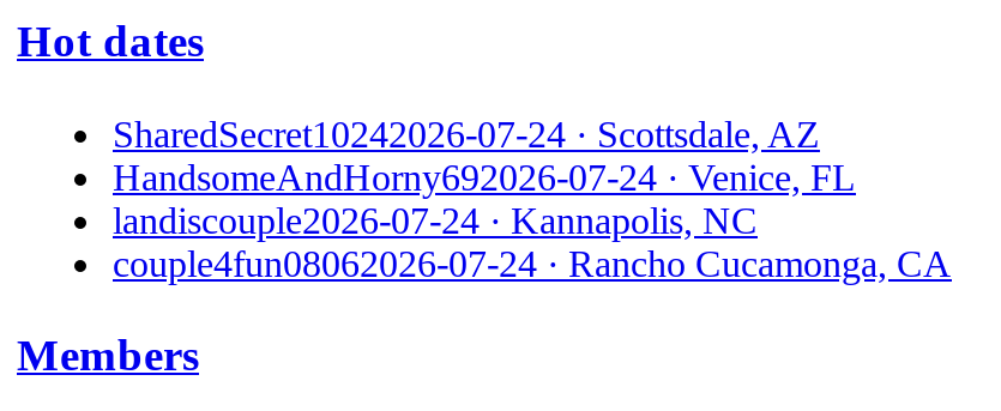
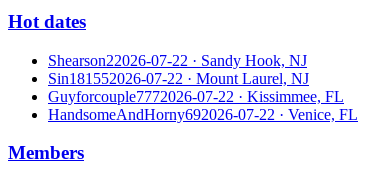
[113,113,952,283] SharedSecret10242026-07-24 · Scottsdale, AZ | HandsomeAndHorny692026-07-24 · Venice, FL | landiscouple2026-07-24 · Kannapolis, NC | couple4fun08062026-07-24 · Rancho Cucamonga, CA -> [48,52,358,123] Shearson22026-07-22 · Sandy Hook, NJ | Sin181552026-07-22 · Mount Laurel, NJ | Guyforcouple7772026-07-22 · Kissimmee, FL | HandsomeAndHorny692026-07-22 · Venice, FL

